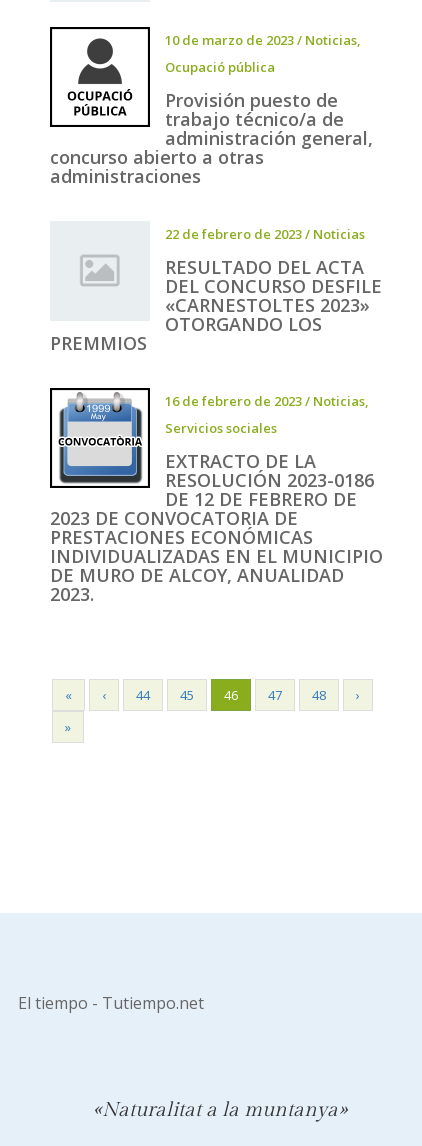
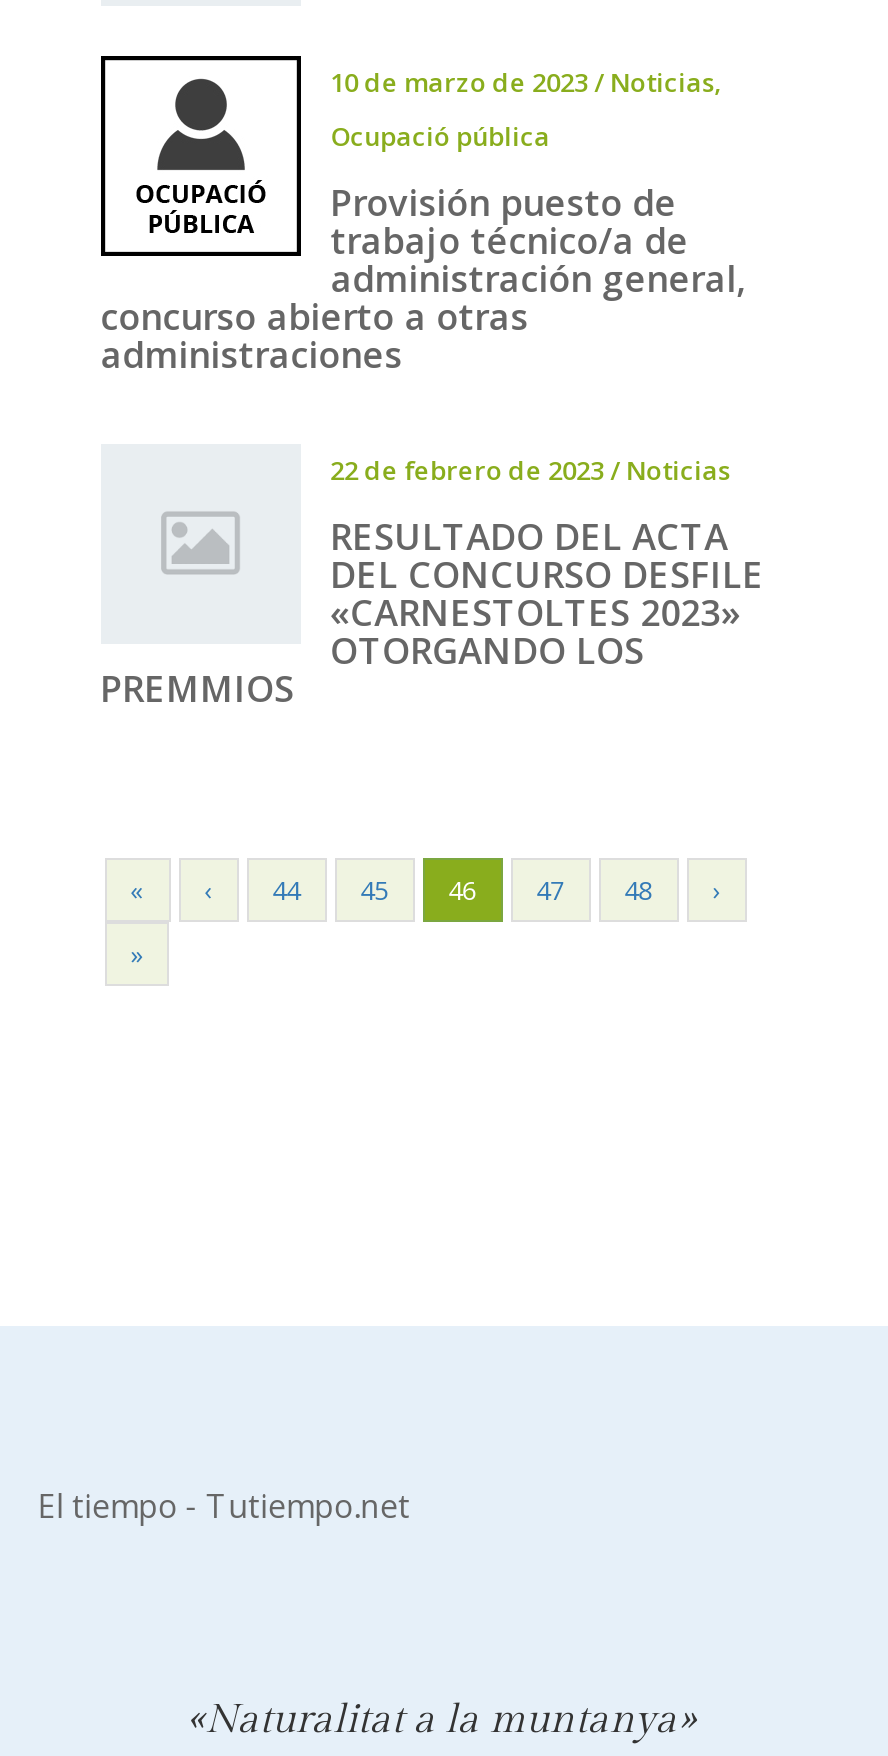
[49,387,383,606] [image] | 16 de febrero de 2023/ Noticias, | Servicios sociales | EXTRACTO DE LA | RESOLUCIÓN 2023-0186 | DE 12 DE FEBRERO DE | 2023 DE CONVOCATORIA DE | PRESTACIONES ECONÓMICAS | INDIVIDUALIZADAS EN EL MUNICIPIO | DE MURO DE ALCOY, ANUALIDAD | 2023. -> none

